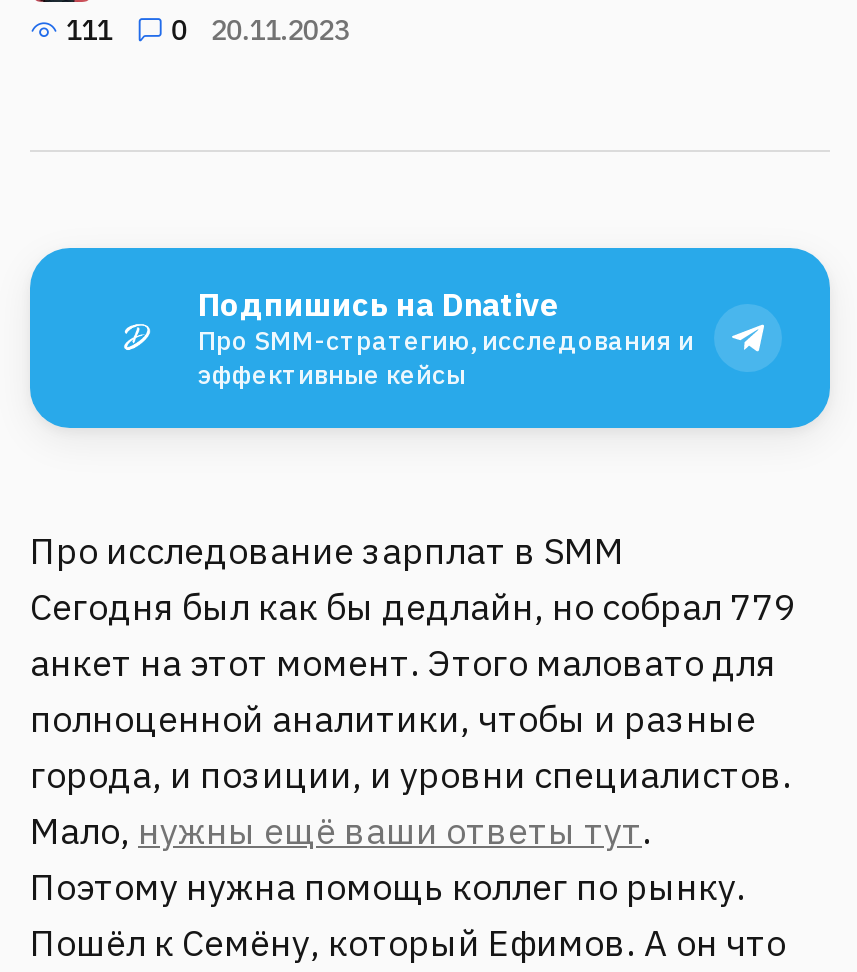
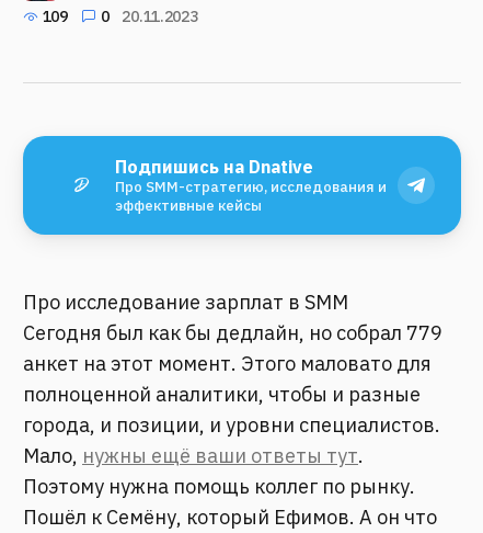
[65,12,349,48] 111 0 20.11.2023 -> [42,7,198,26] 109 0 20.11.2023

